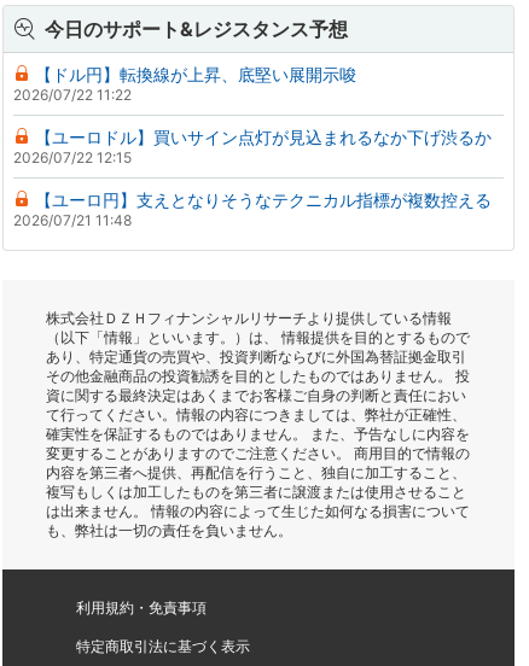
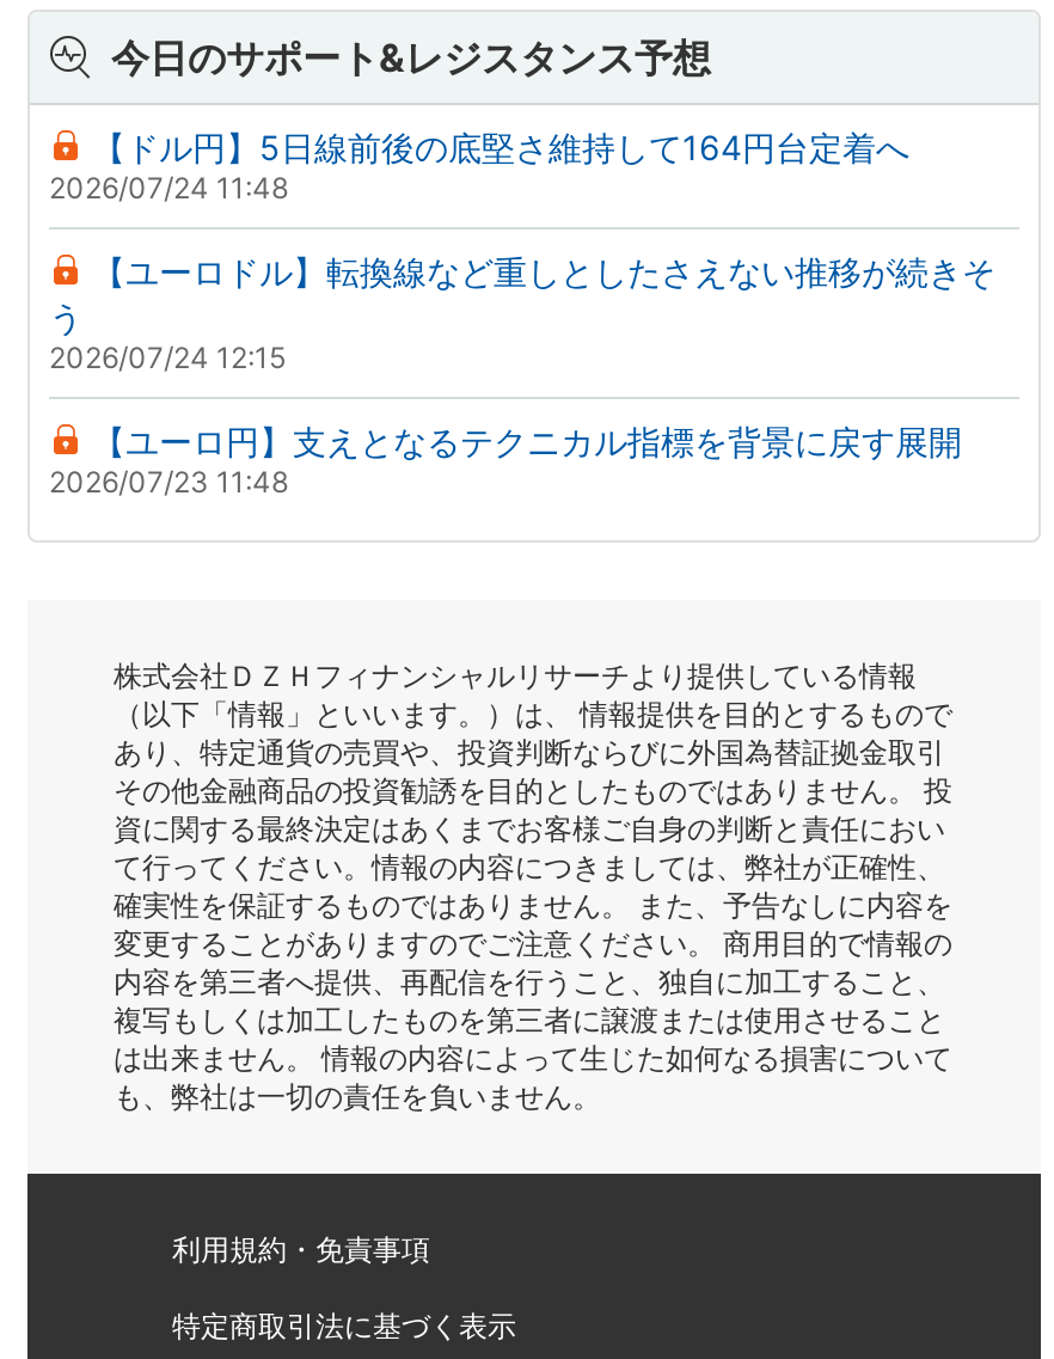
[13,64,356,103] 【ドル円】転換線が上昇、底堅い展開示唆 | 2026/07/22 11:22 -> [49,126,909,205] 【ドル円】5日線前後の底堅さ維持して164円台定着へ | 2026/07/24 11:48
[13,126,492,166] 【ユーロドル】買いサイン点灯が見込まれるなか下げ渋るか | 2026/07/22 12:15 -> [49,250,995,375] 【ユーロドル】転換線など重しとしたさえない推移が続きそ | う | 2026/07/24 12:15
[13,189,492,229] 【ユーロ円】支えとなりそうなテクニカル指標が複数控える | 2026/07/21 11:48 -> [49,420,962,499] 【ユーロ円】支えとなるテクニカル指標を背景に戻す展開 | 2026/07/23 11:48

